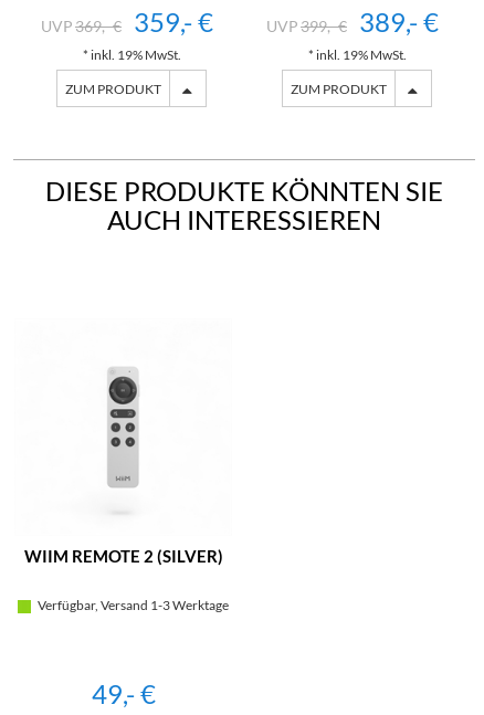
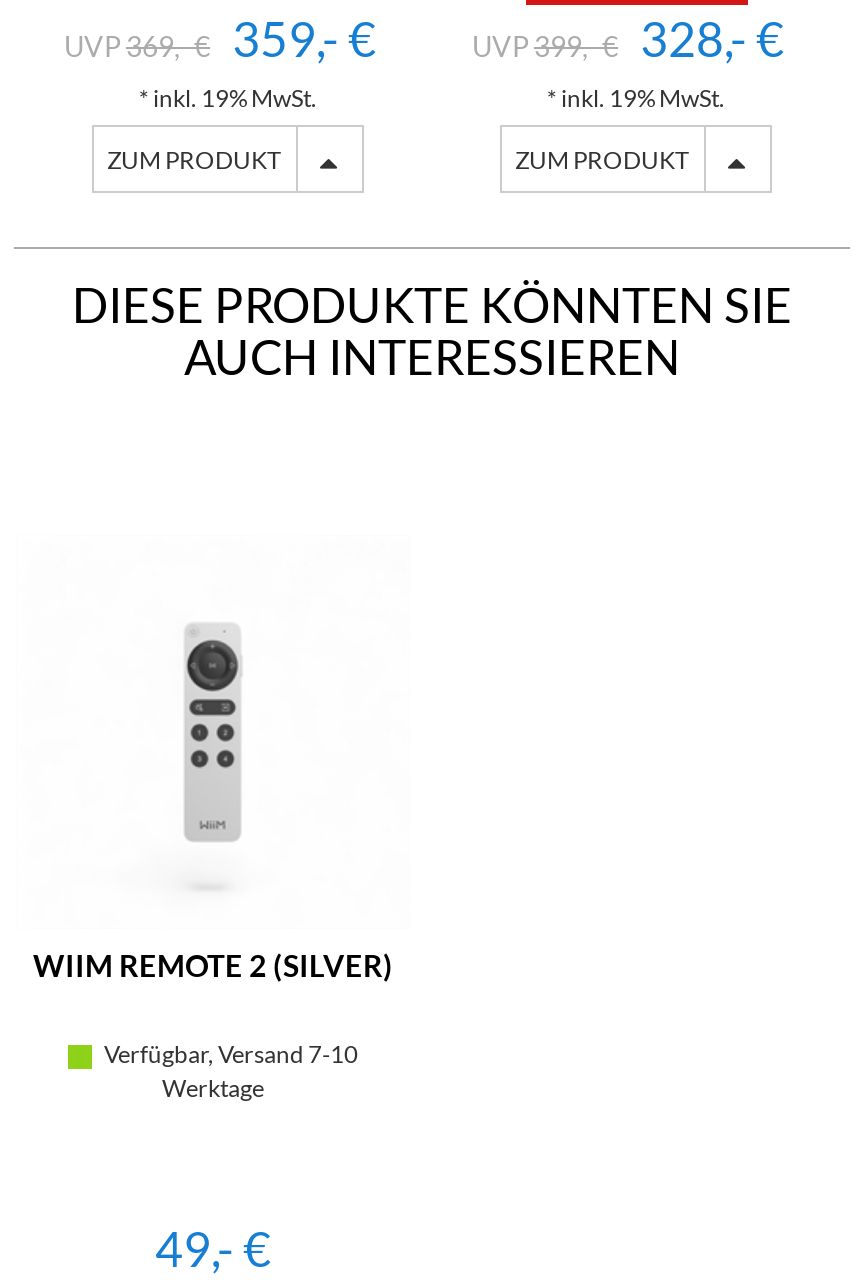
[301,6,439,38] 399,- € 389,- € -> [534,9,784,67] 399,- € 328,- €
moved [24,175,443,566] -> [33,275,792,983]: DIESE PRODUKTE KÖNNTEN SIE | AUCH INTERESSIEREN | WIIM REMOTE 2 (SILVER)
[33,597,229,613] Verfügbar, Versand 1-3 Werktage -> [96,1039,358,1103] Verfügbar, Versand 7-10 | Werktage

